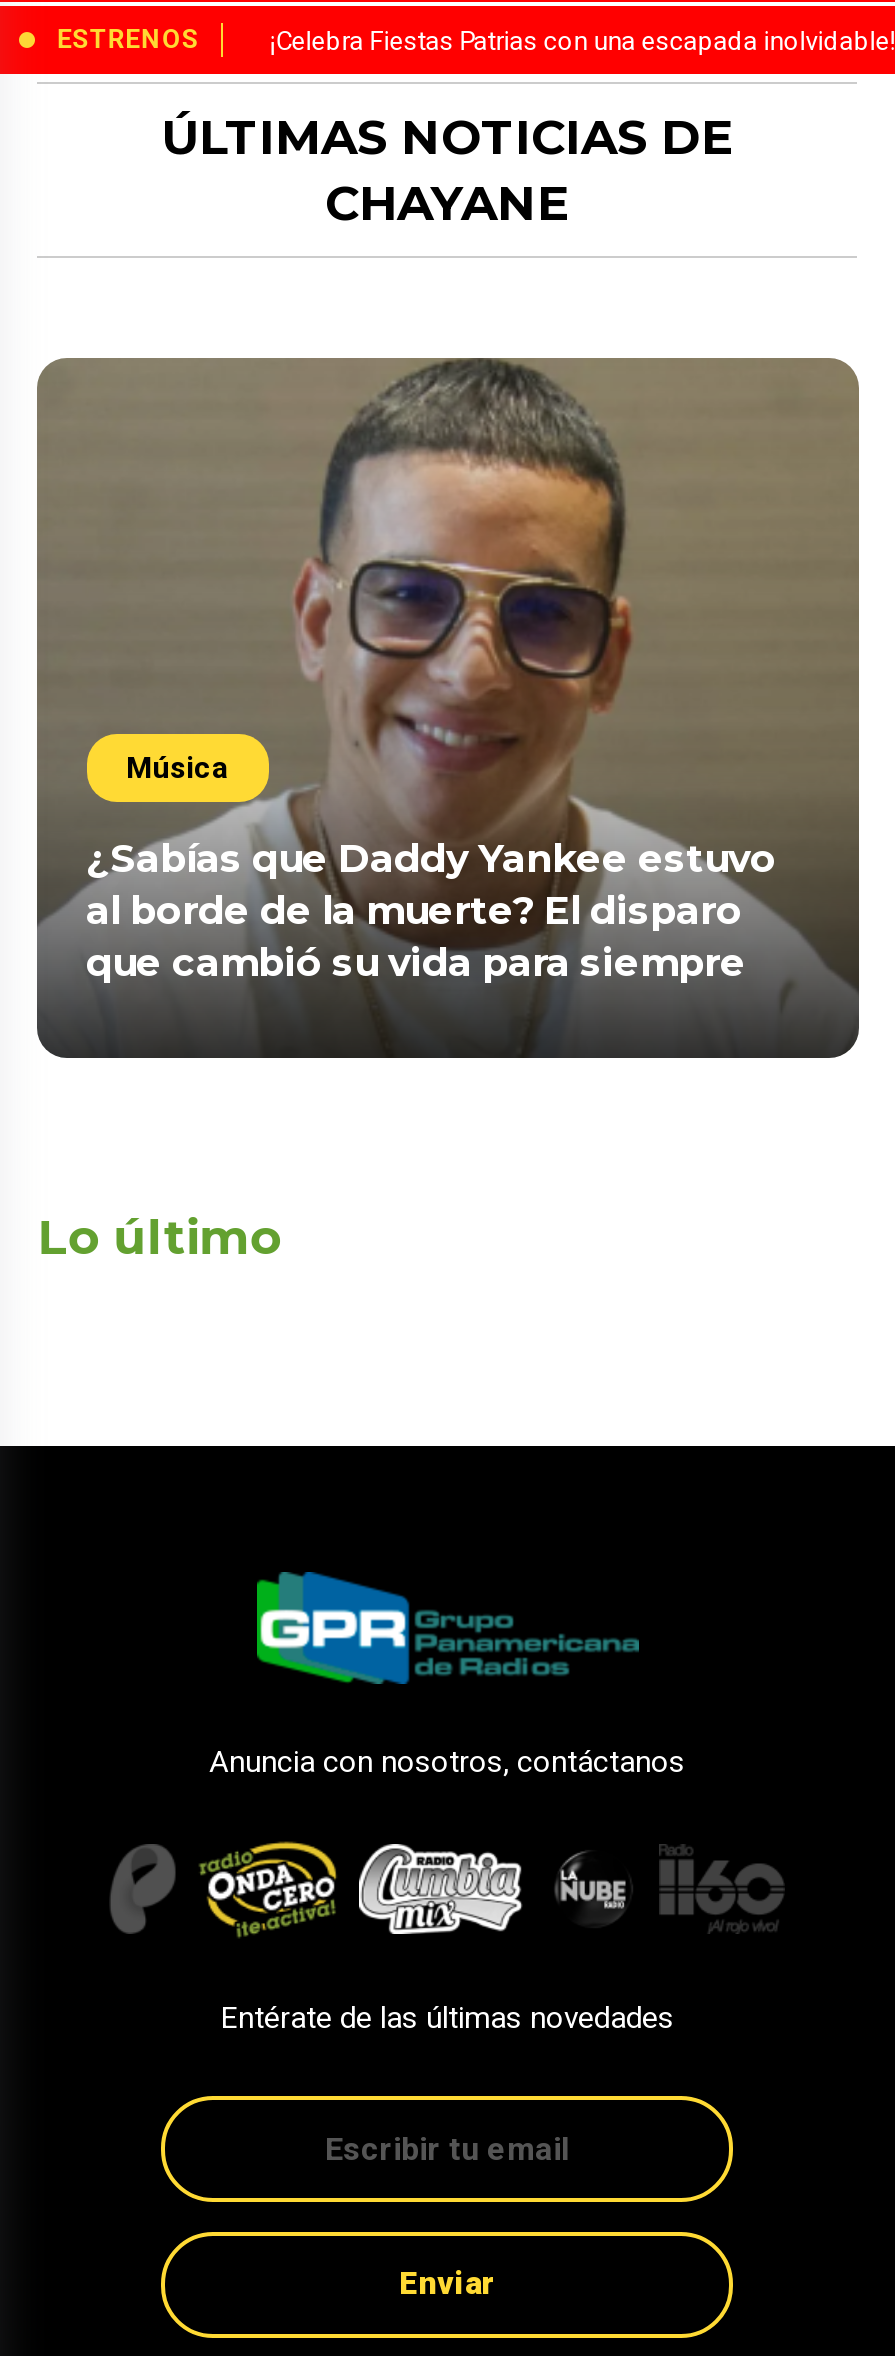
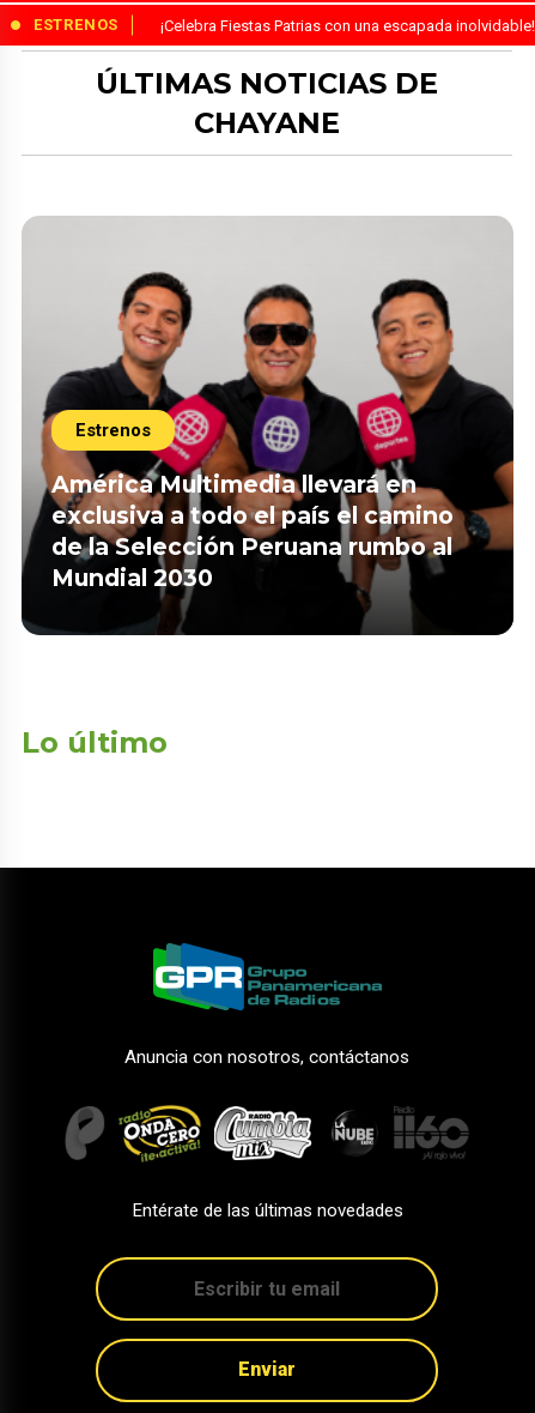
[37,358,861,1058] [image] | Música -> [22,217,515,634] [image] | Estrenos
[86,835,776,987] ¿Sabías que Daddy Yankee estuvo | al borde de la muerte? El disparo | que cambió su vida para siempre -> [51,470,453,593] América Multimedia llevará en | exclusiva a todo el país el camino | de la Selección Peruana rumbo al | Mundial 2030

